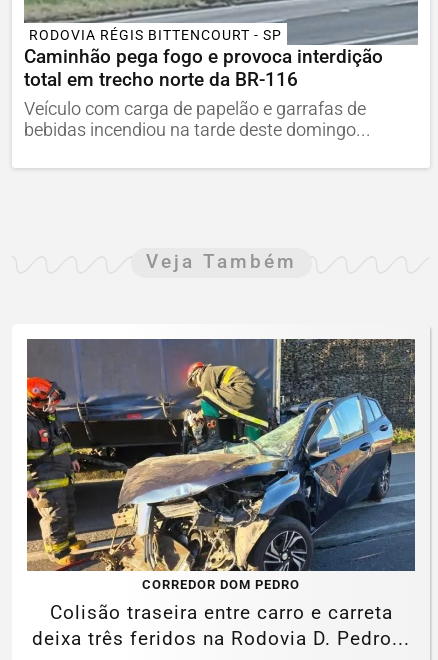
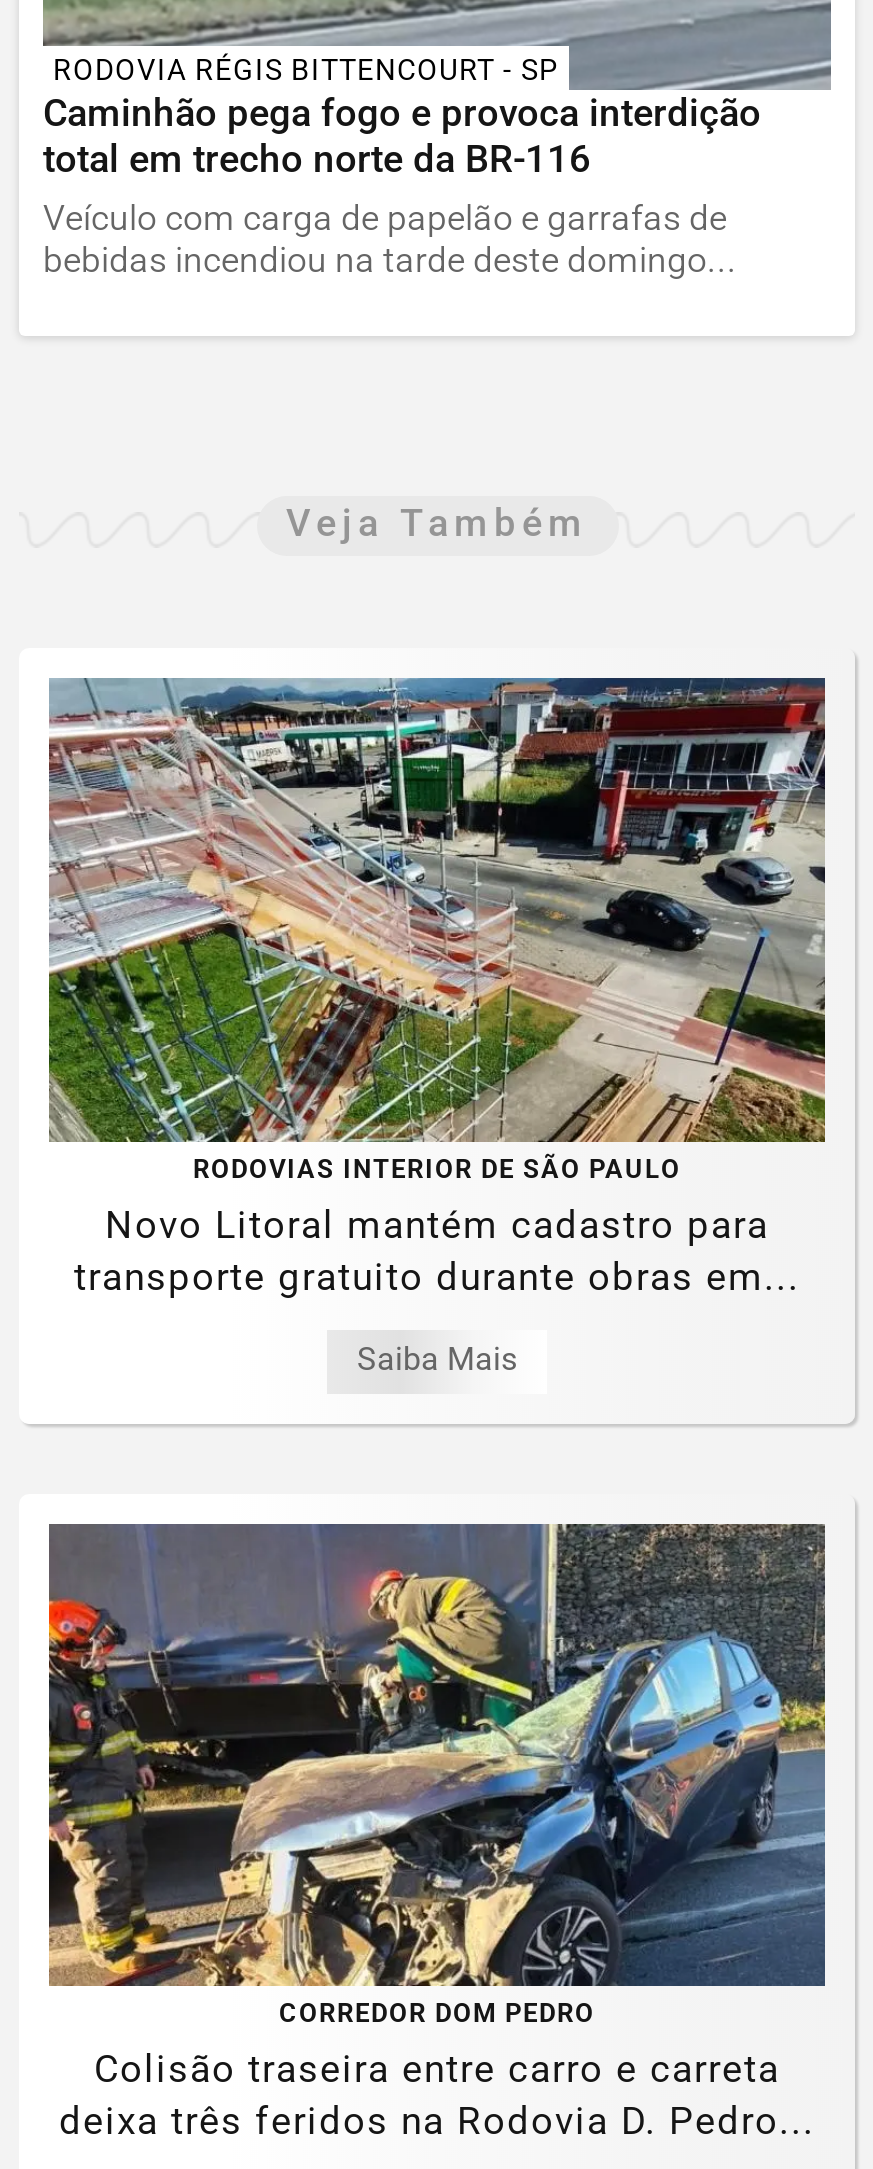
none -> [47,678,827,1377] [image] | RODOVIAS INTERIOR DE SÃO PAULO | Novo Litoral mantém cadastro para | transporte gratuito durante obras em... | Saiba Mais

